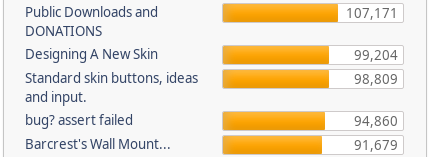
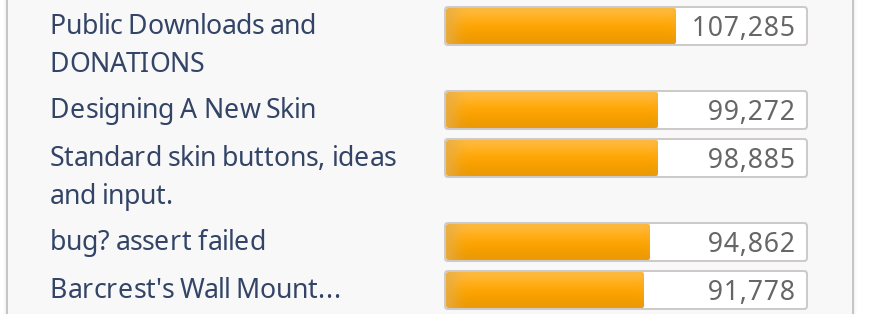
[346,4,398,22] 107,171 -> [692,8,796,44] 107,285
[354,46,398,64] 99,204 -> [708,92,796,128] 99,272
[354,70,398,88] 98,809 -> [708,140,796,176] 98,885
[354,112,398,130] 94,860 -> [708,224,796,260] 94,862
[354,136,398,154] 91,679 -> [708,272,796,308] 91,778

